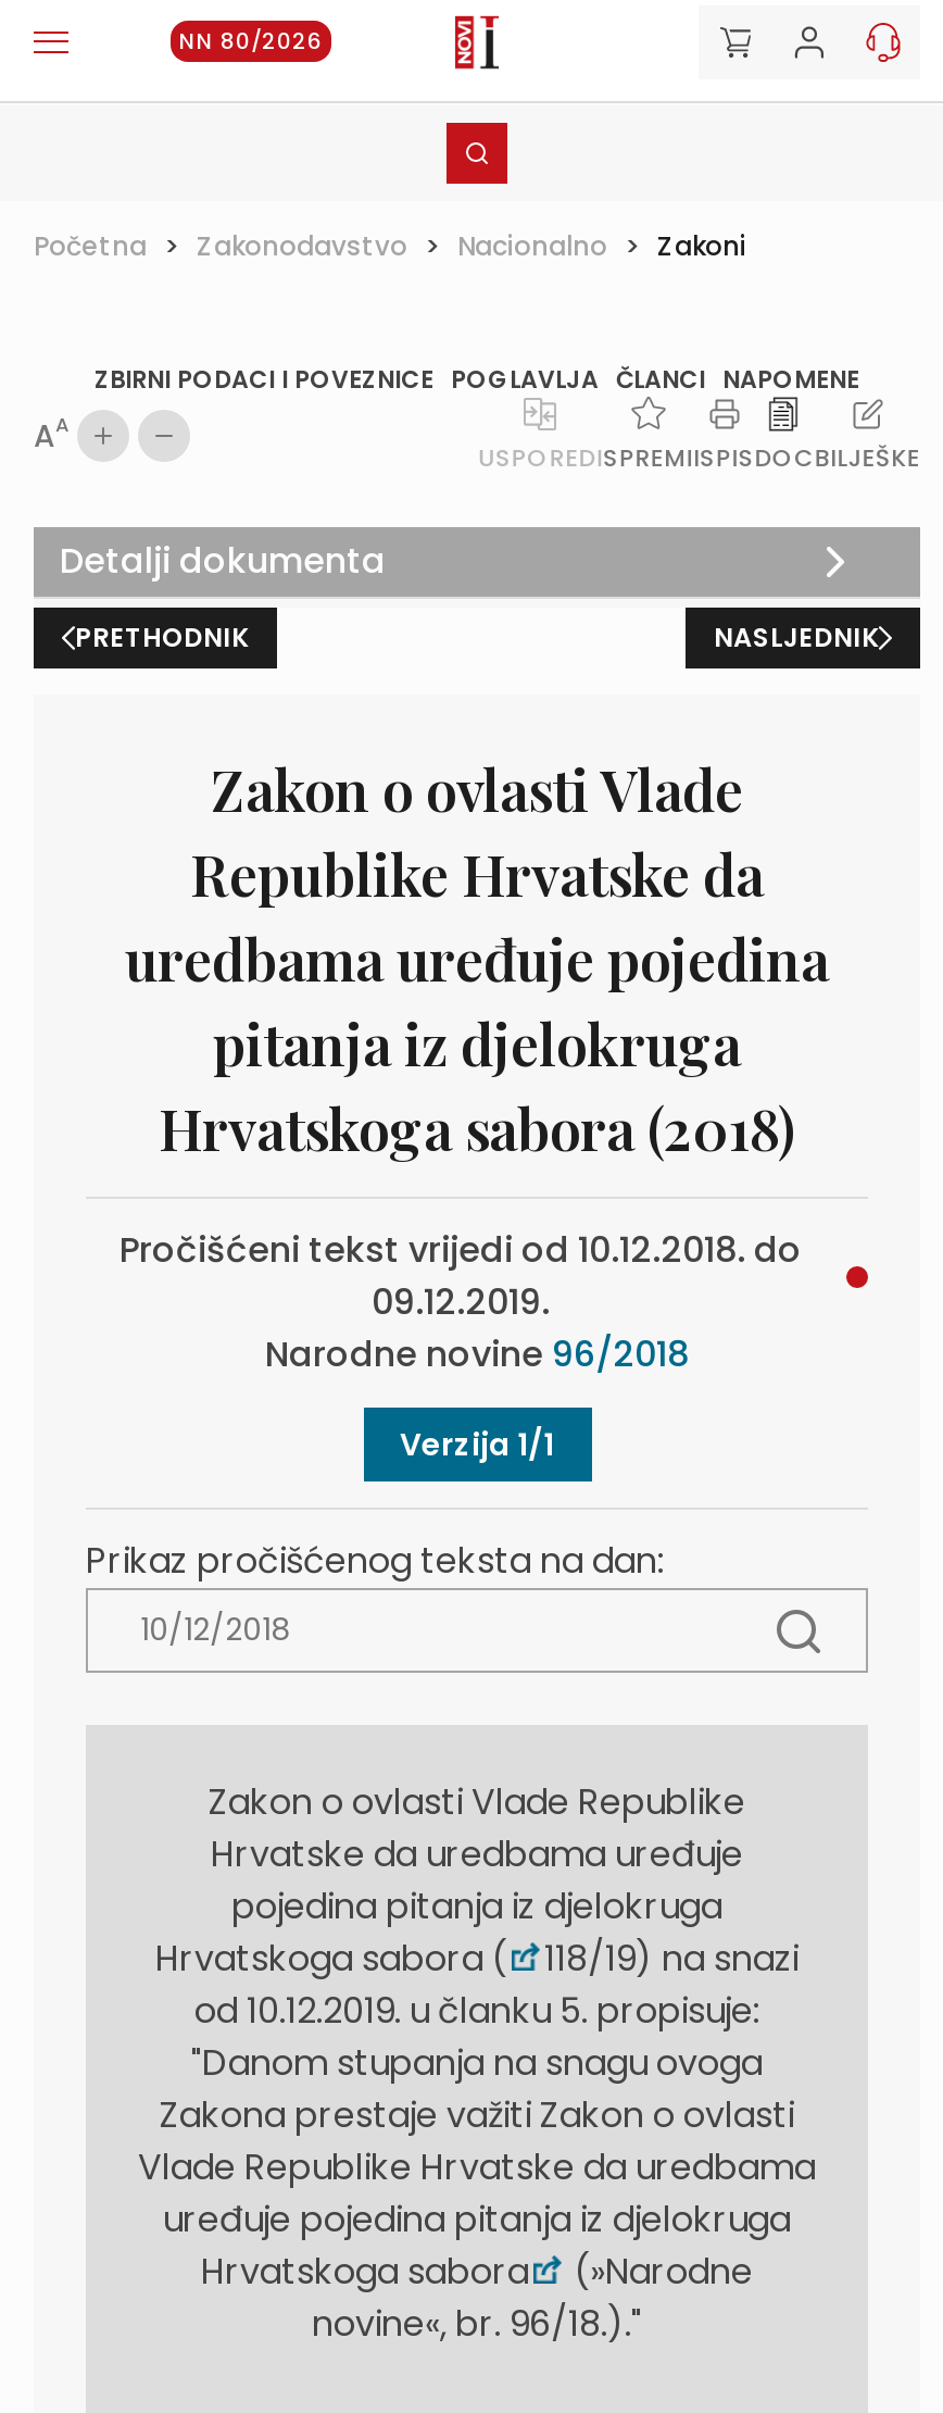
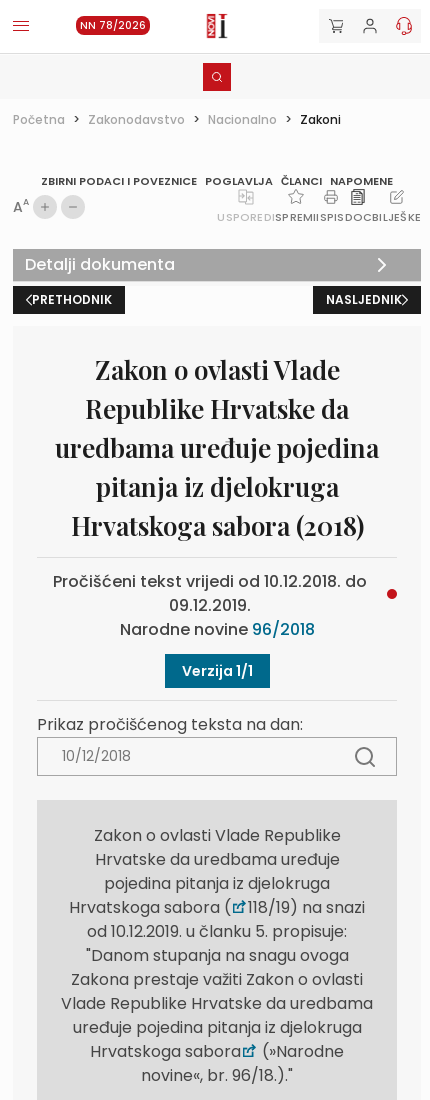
[179,25,323,58] NN 80/2026 -> [80,18,146,33] NN 78/2026

